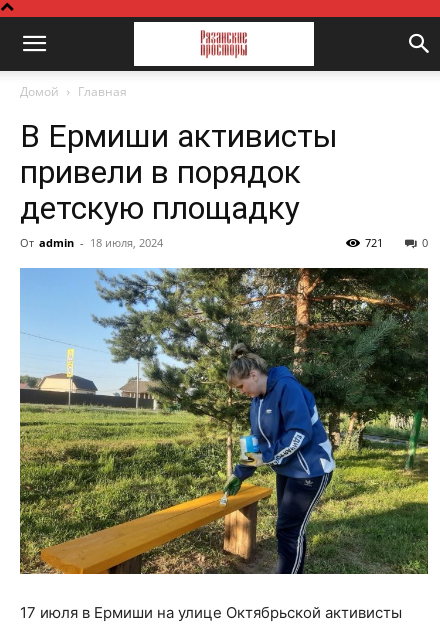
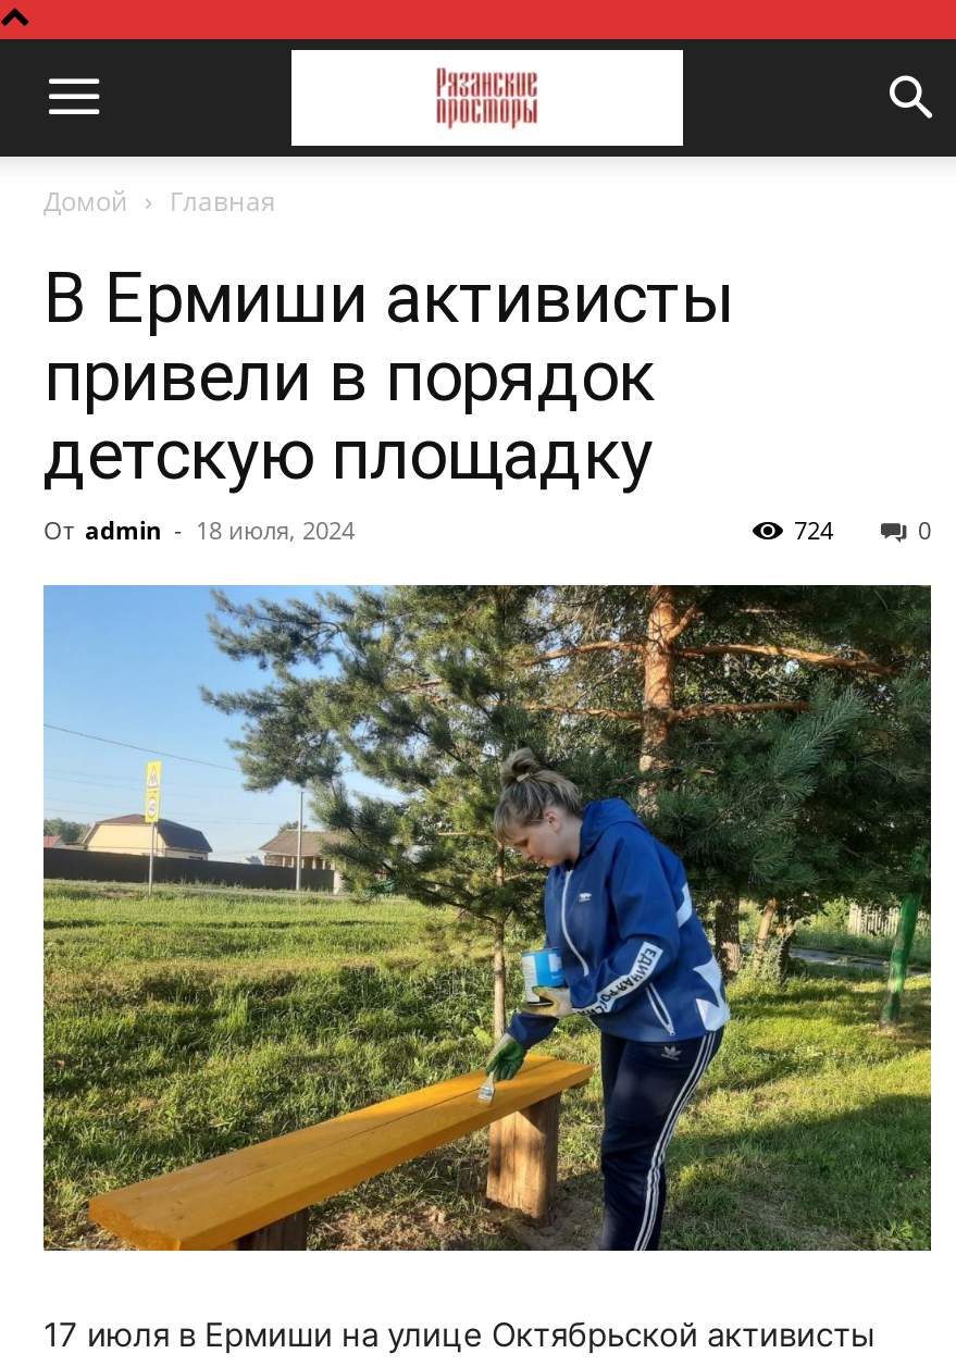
[365,235,383,250] 721 -> [794,513,833,546] 724

